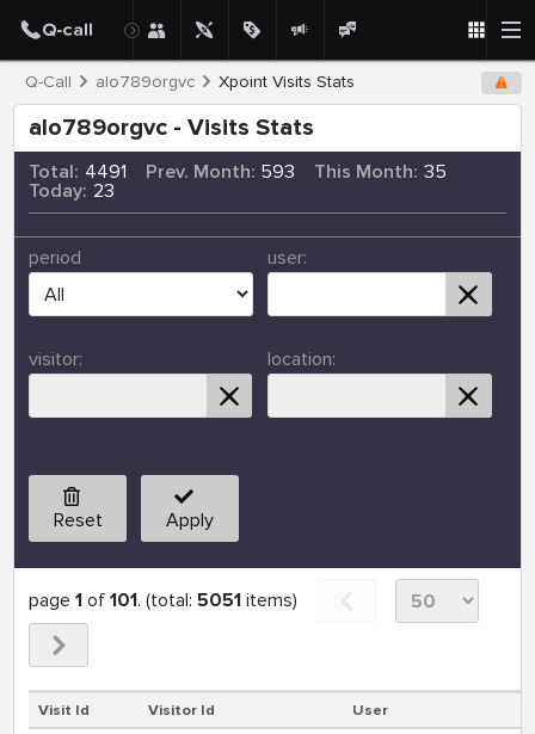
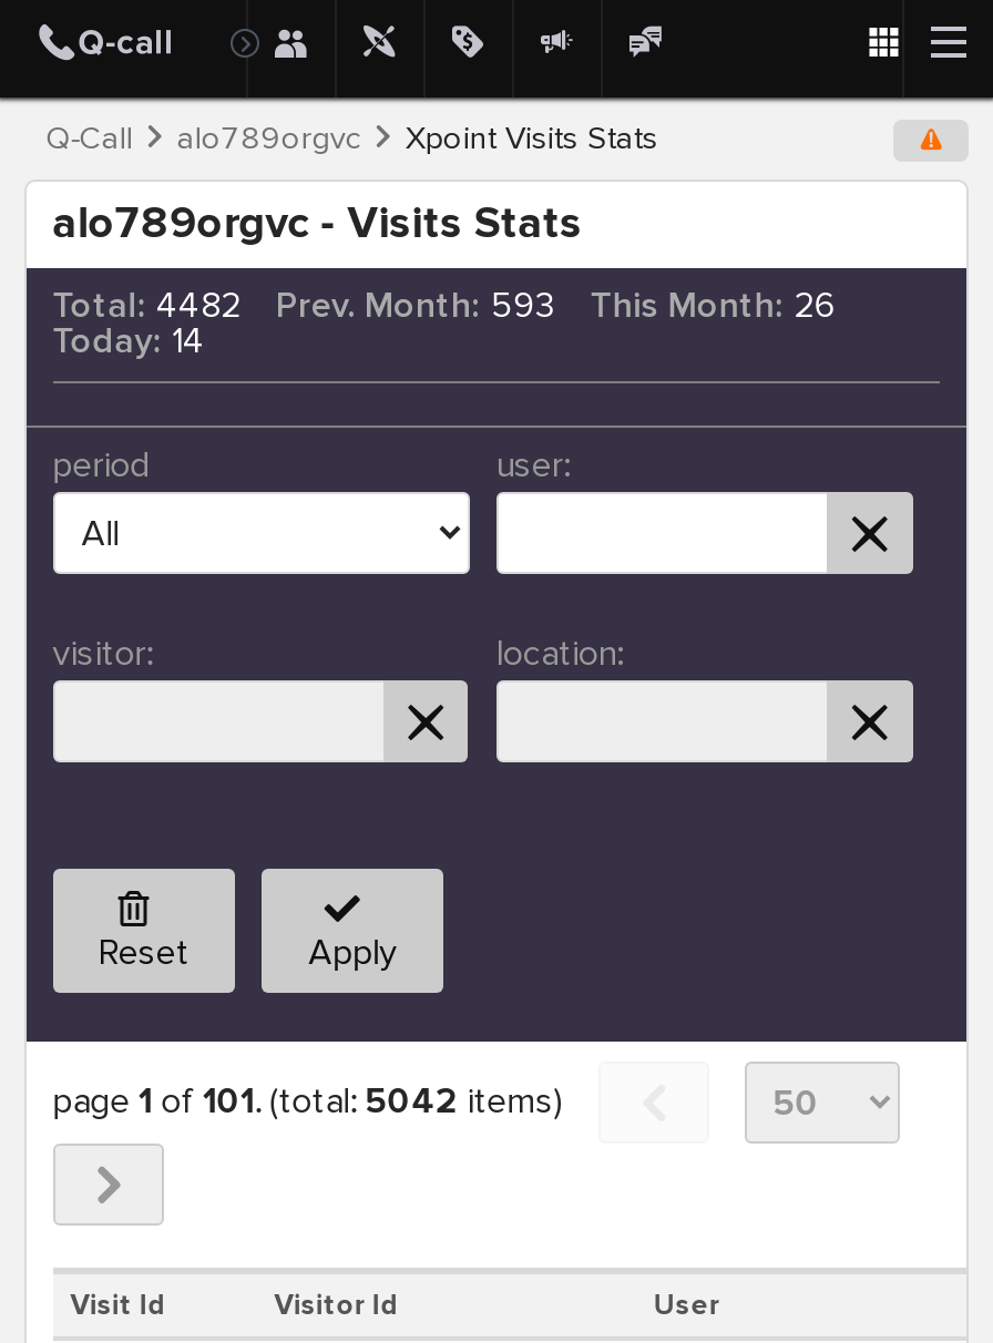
[28,160,126,184] Total: 4491 -> [53,284,240,329] Total: 4482
[314,160,447,184] This Month: 35 -> [590,284,836,329] This Month: 26
[28,179,114,203] Today: 23 -> [53,320,205,364] Today: 14
[28,589,297,613] page 1 of 101. (total: 5051 items) -> [53,1080,563,1124] page 1 of 101. (total: 5042 items)

